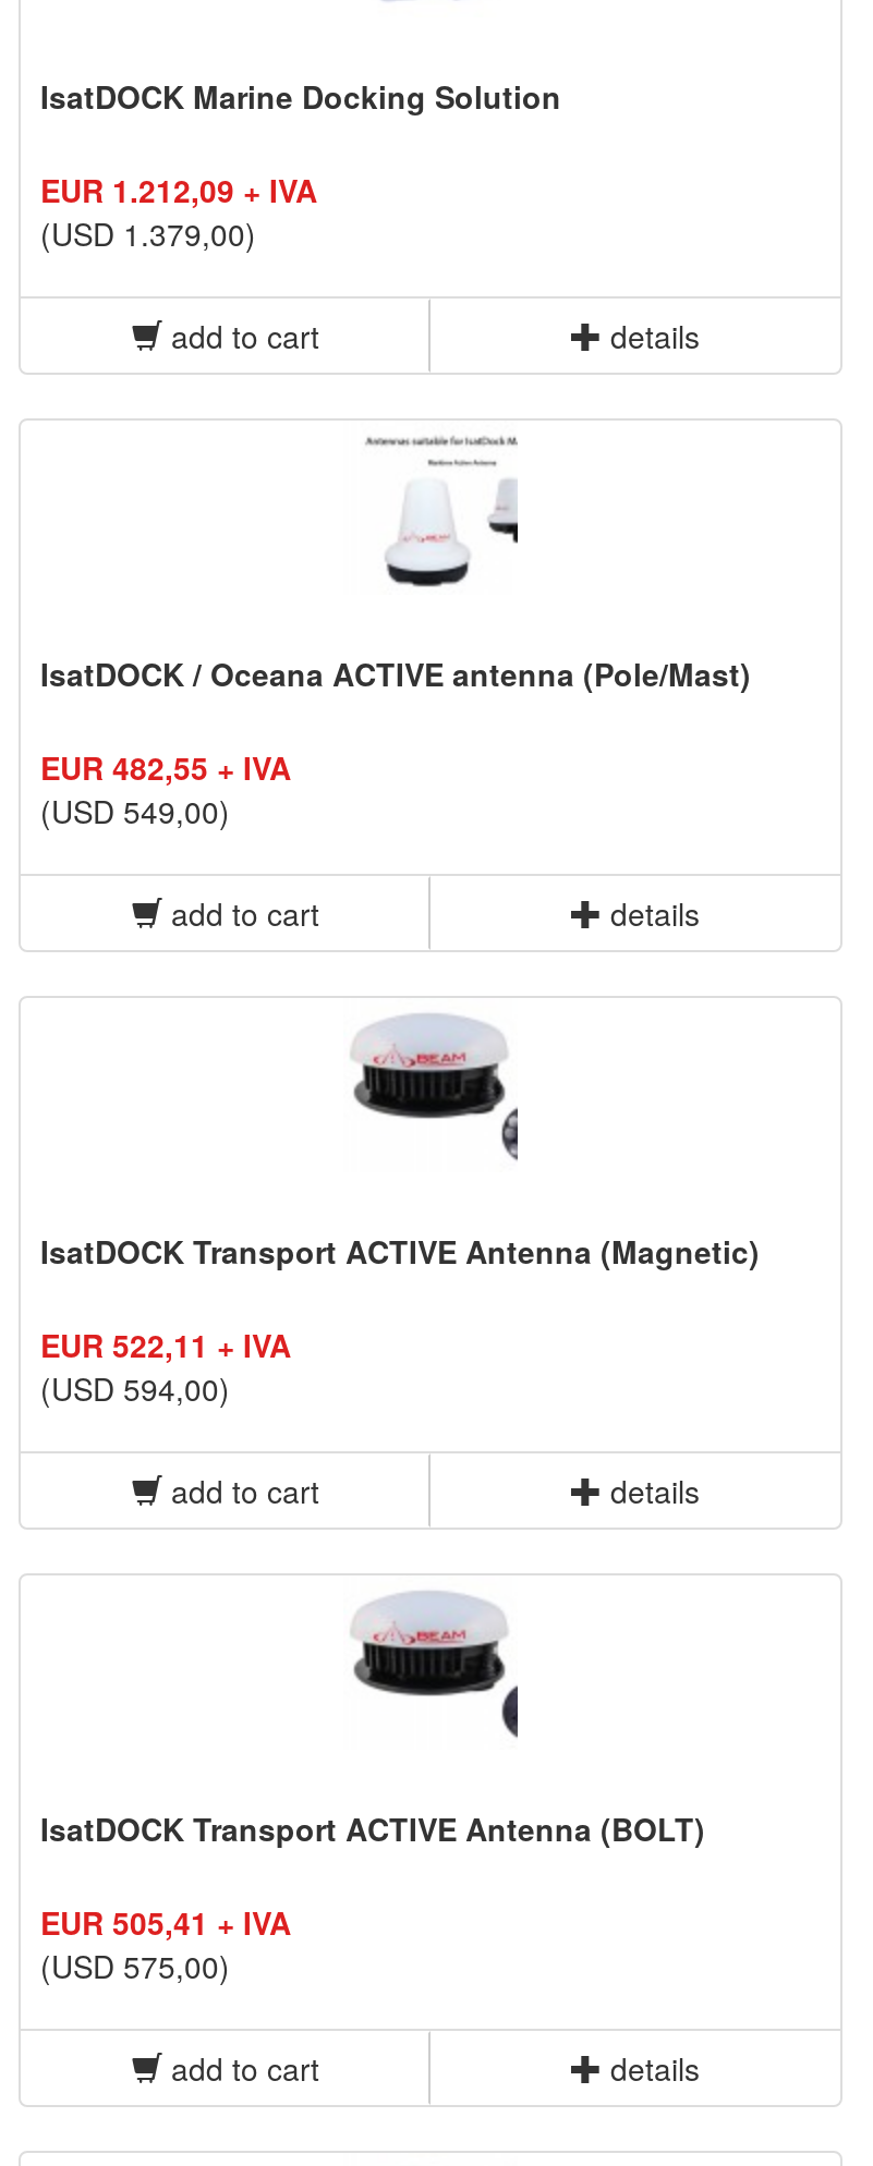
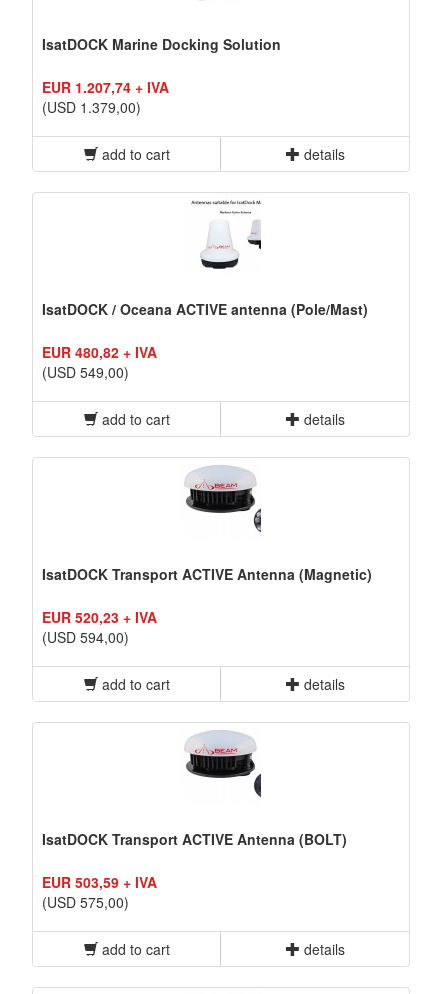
[40,167,317,210] EUR 1.212,09 + IVA -> [42,76,169,96] EUR 1.207,74 + IVA
[40,744,291,788] EUR 482,55 + IVA -> [42,341,157,361] EUR 480,82 + IVA
[40,1322,291,1365] EUR 522,11 + IVA -> [42,606,157,626] EUR 520,23 + IVA
[40,1899,291,1943] EUR 505,41 + IVA -> [42,871,157,891] EUR 503,59 + IVA

